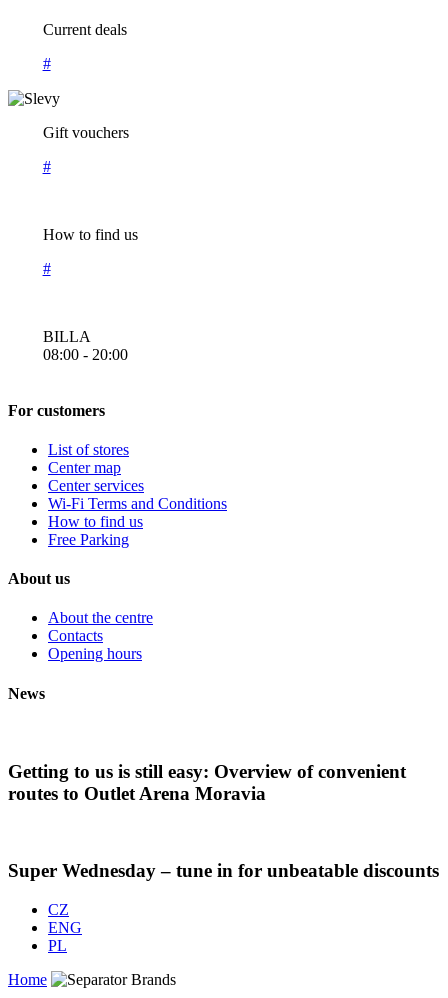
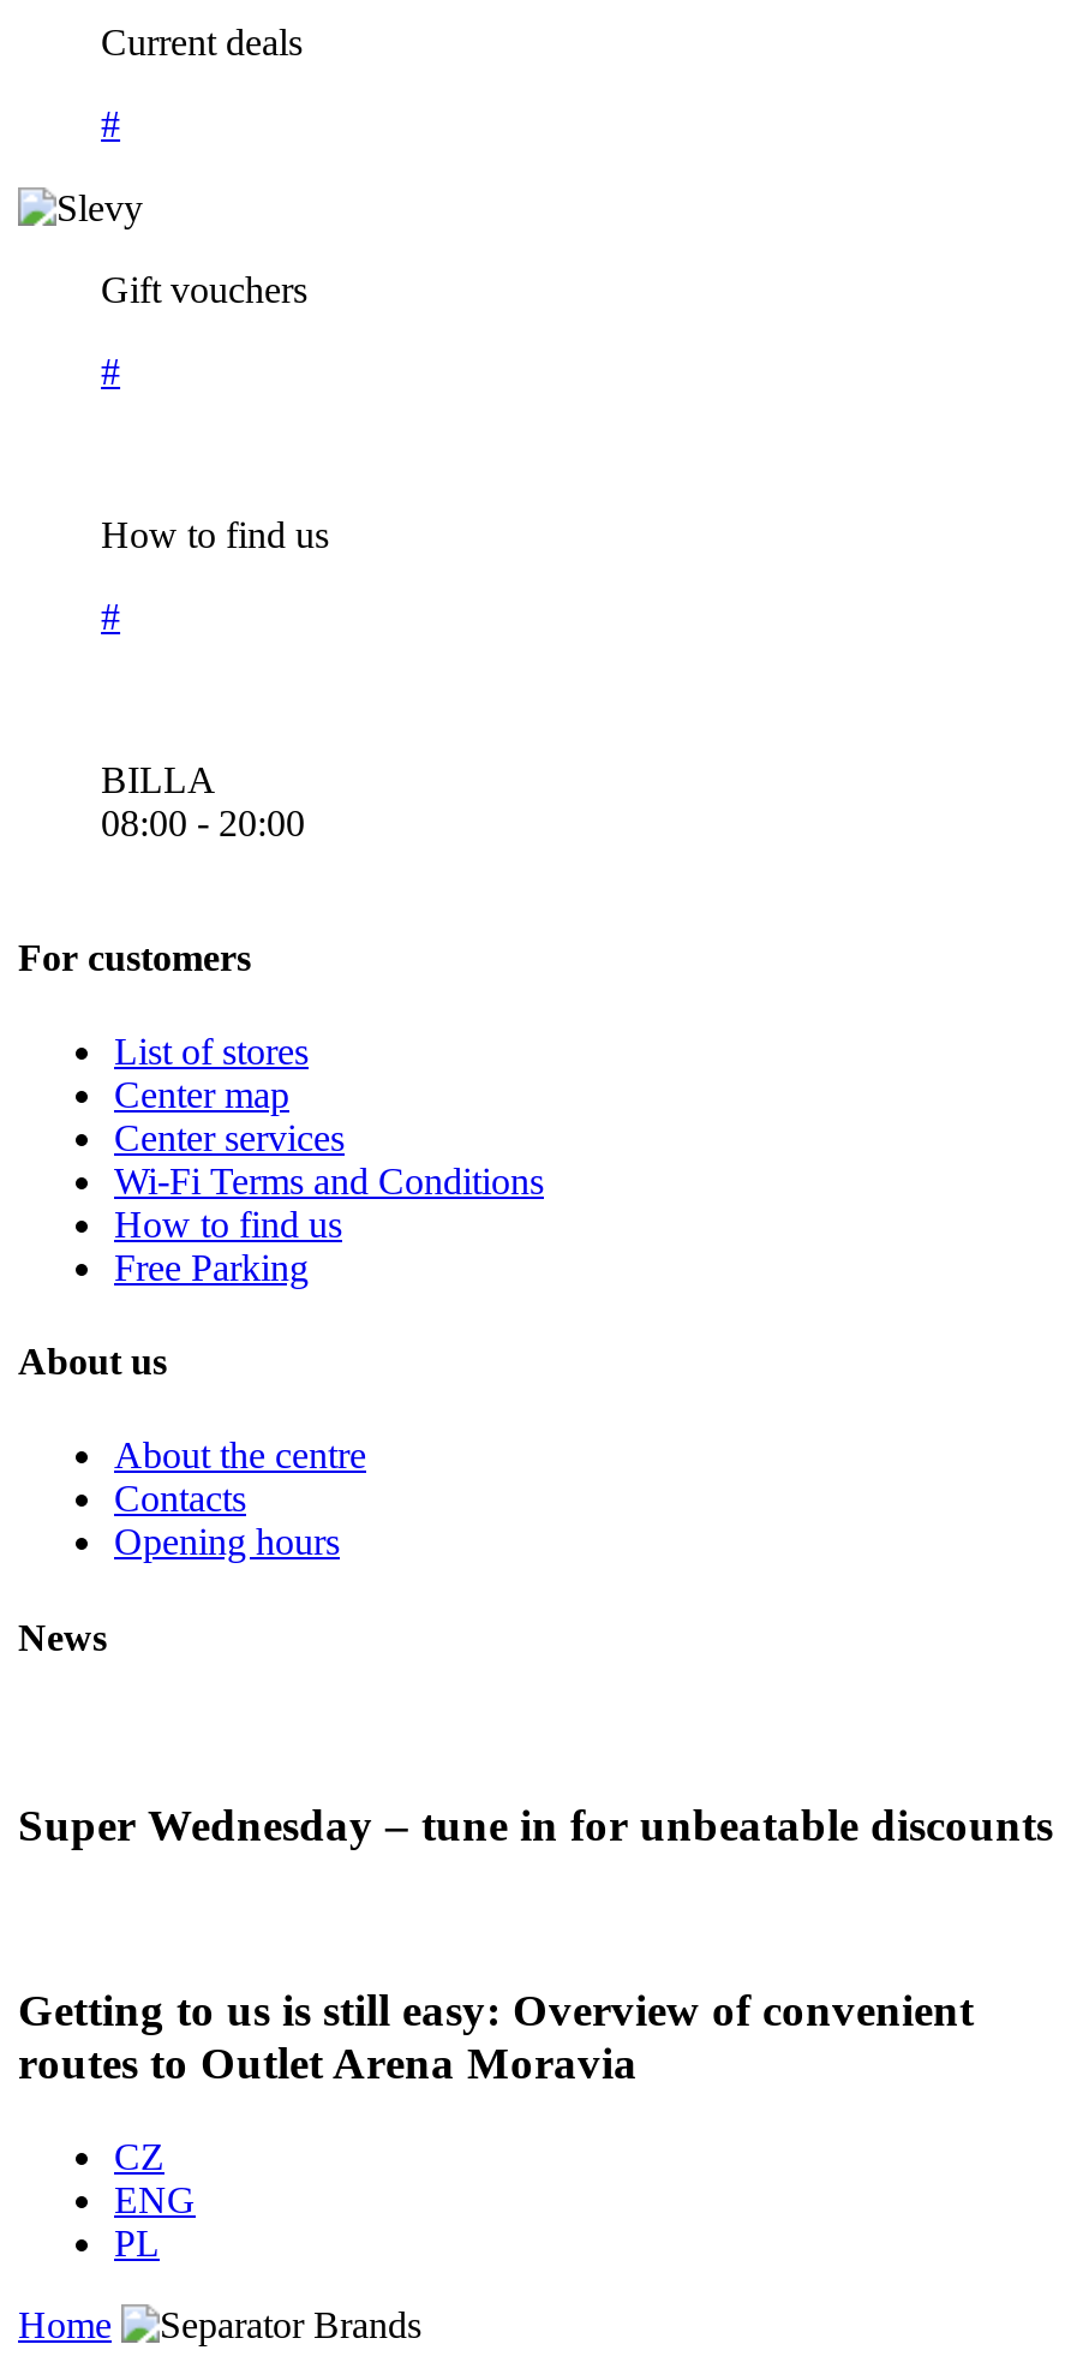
moved [8,761,406,804] -> [18,1985,974,2088]: Getting to us is still easy: Overview of convenient | routes to Outlet Arena Moravia
moved [8,860,439,881] -> [18,1799,1053,1849]: Super Wednesday – tune in for unbeatable discounts

